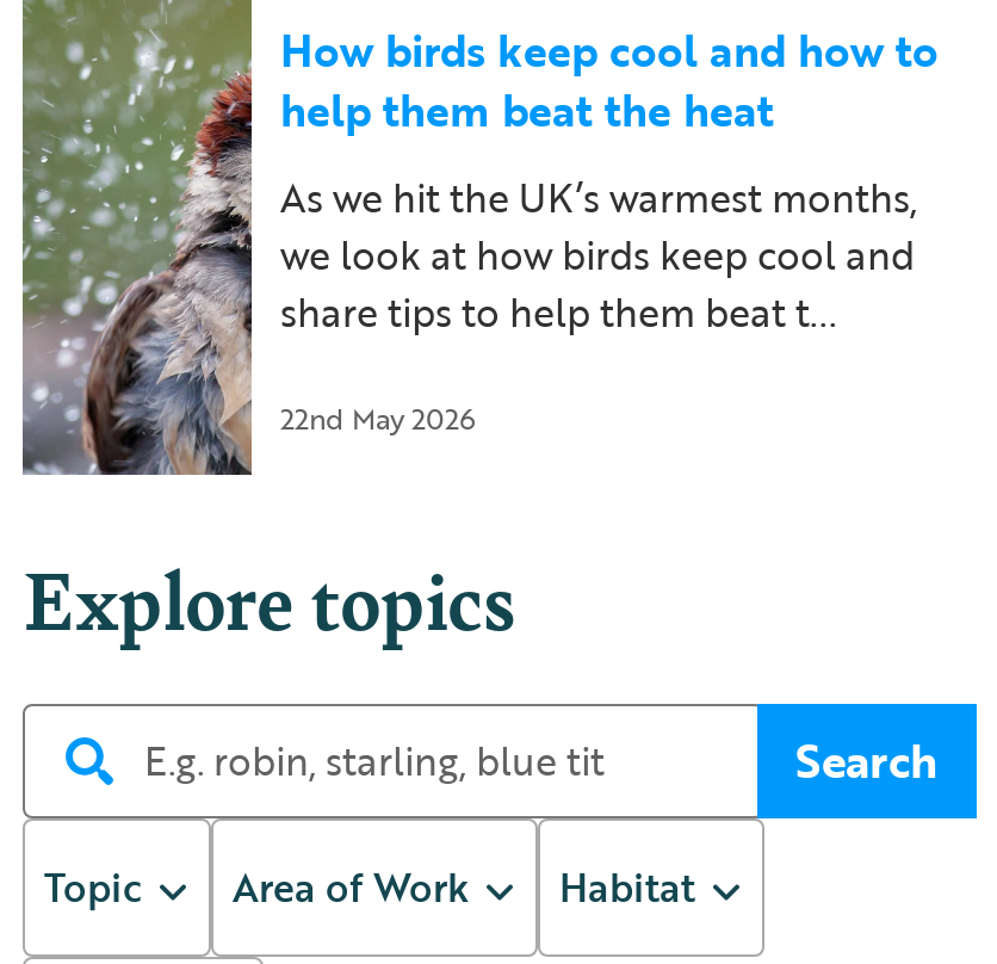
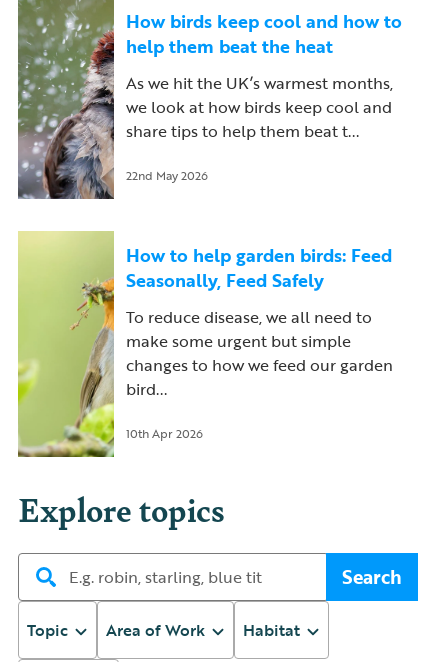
none -> [17,230,393,458] [image] | How to help garden birds: Feed | Seasonally, Feed Safely | To reduce disease, we all need to | make some urgent but simple | changes to how we feed our garden | bird... | 10th Apr 2026

